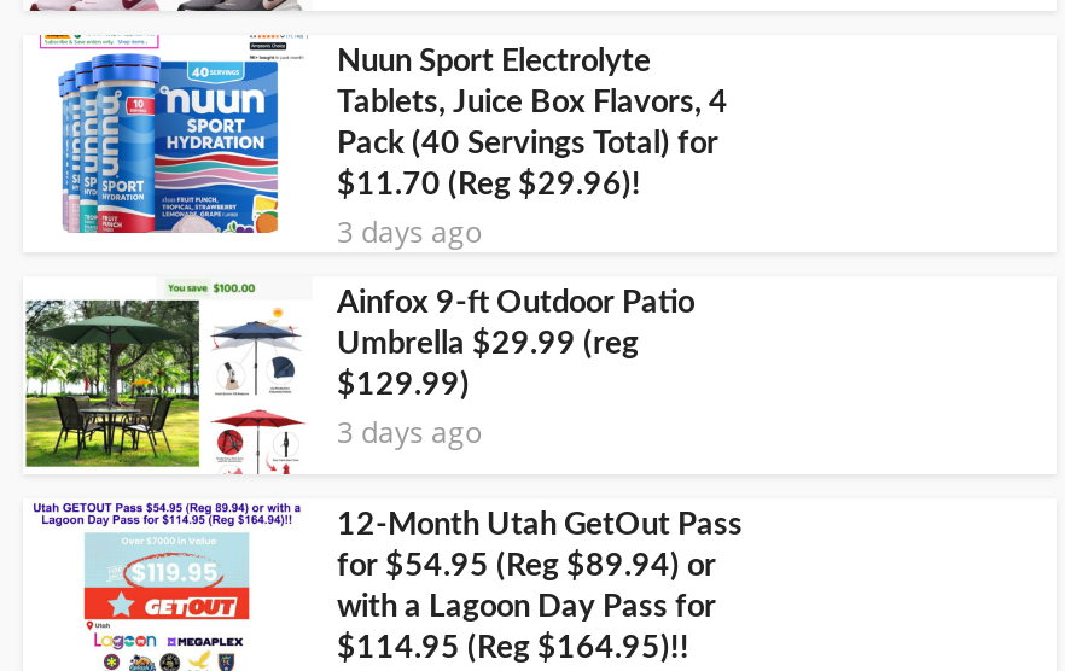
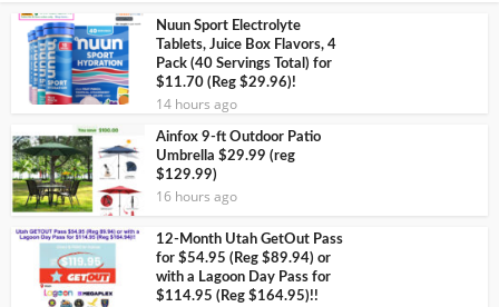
[337,211,482,252] 3 days ago -> [156,94,237,113] 14 hours ago
[337,412,482,453] 3 days ago -> [156,186,237,205] 16 hours ago

